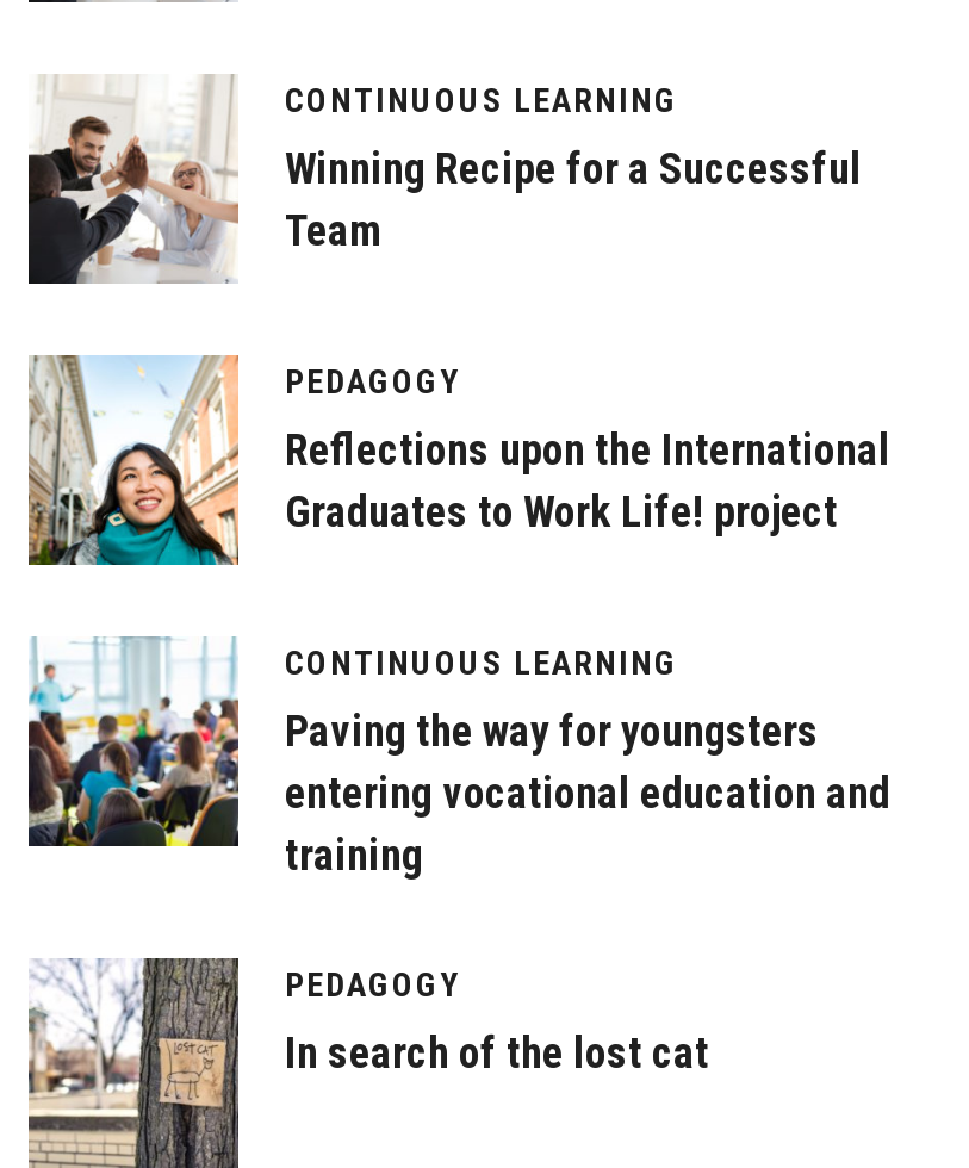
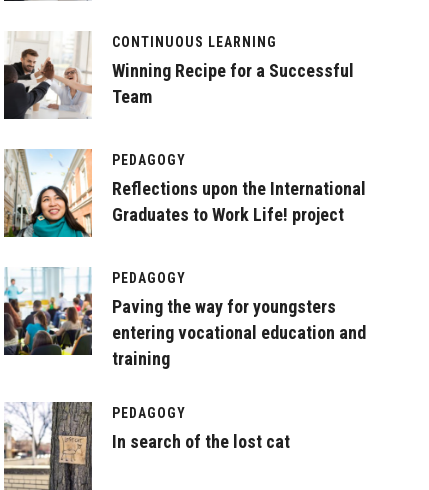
[285,643,678,681] CONTINUOUS LEARNING -> [111,270,185,286] PEDAGOGY

